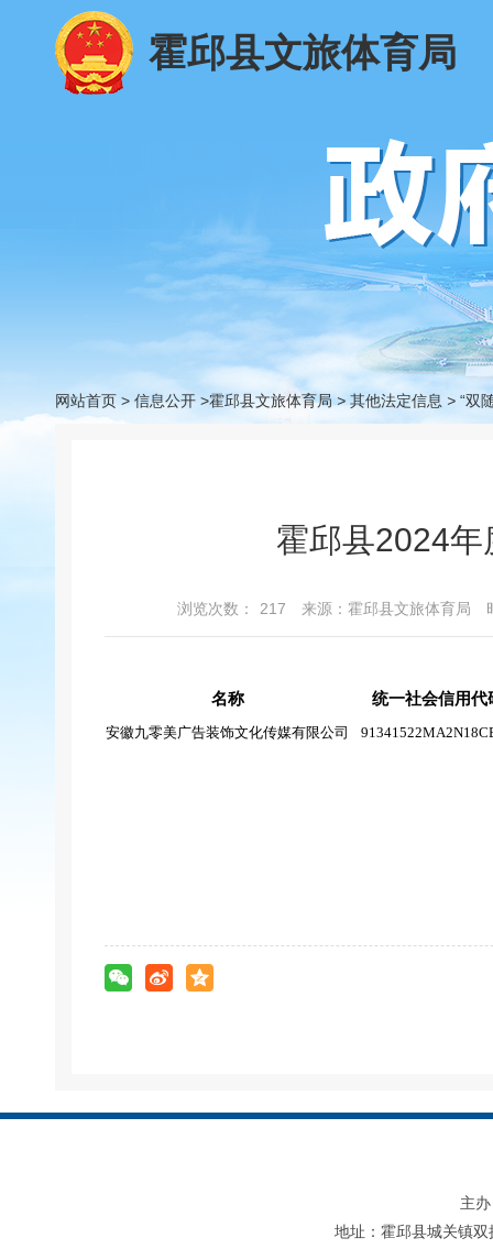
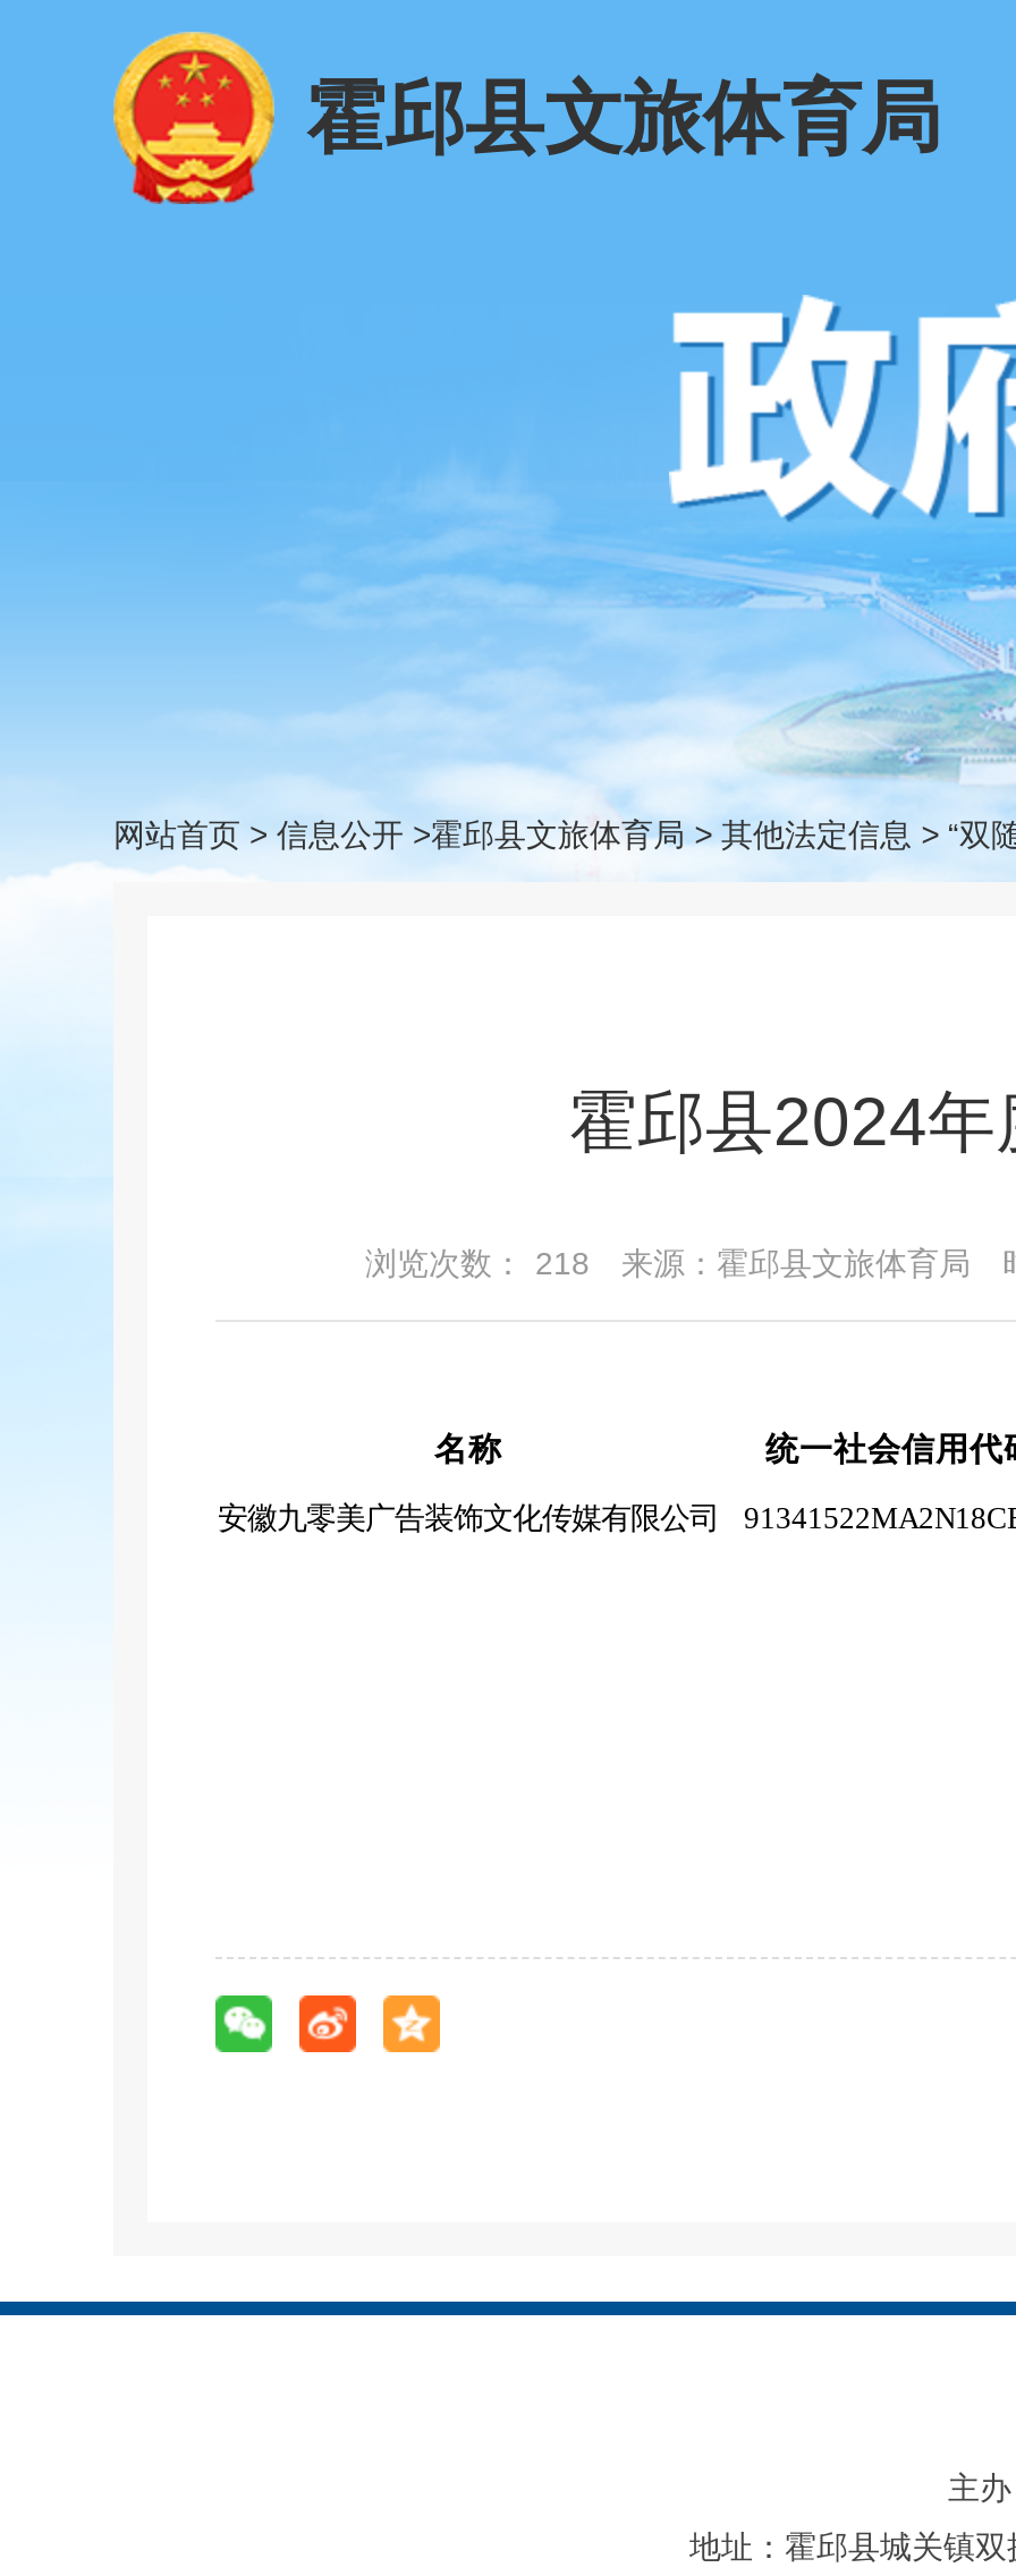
[177,600,286,617] 浏览次数： 217 -> [365,1245,590,1281] 浏览次数： 218

